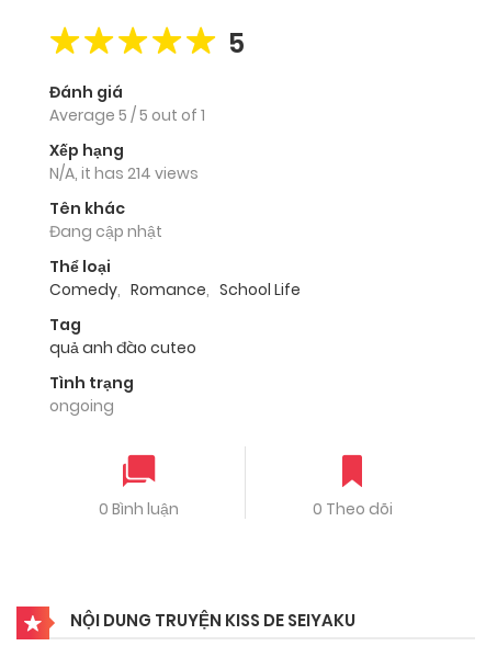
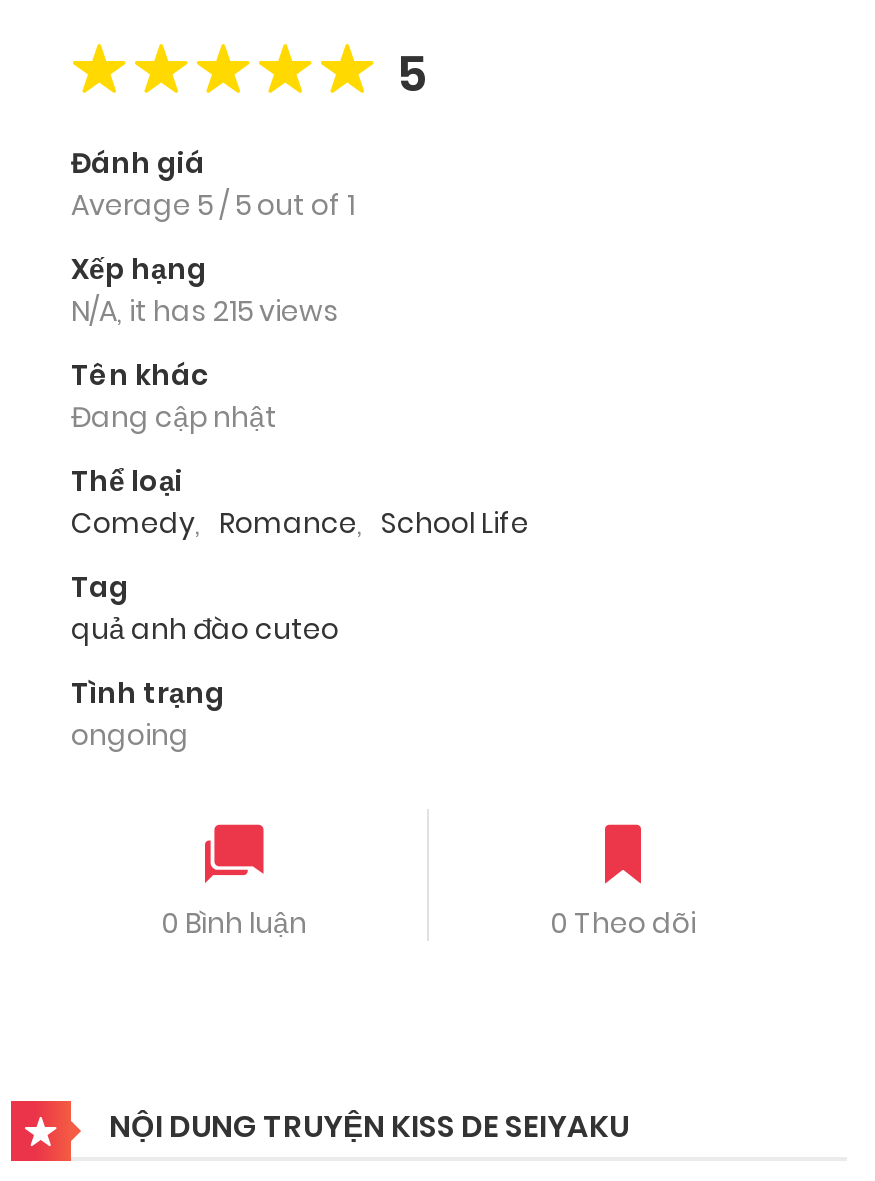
[49,163,199,185] N/A, it has 214 views -> [71,292,339,332] N/A, it has 215 views

